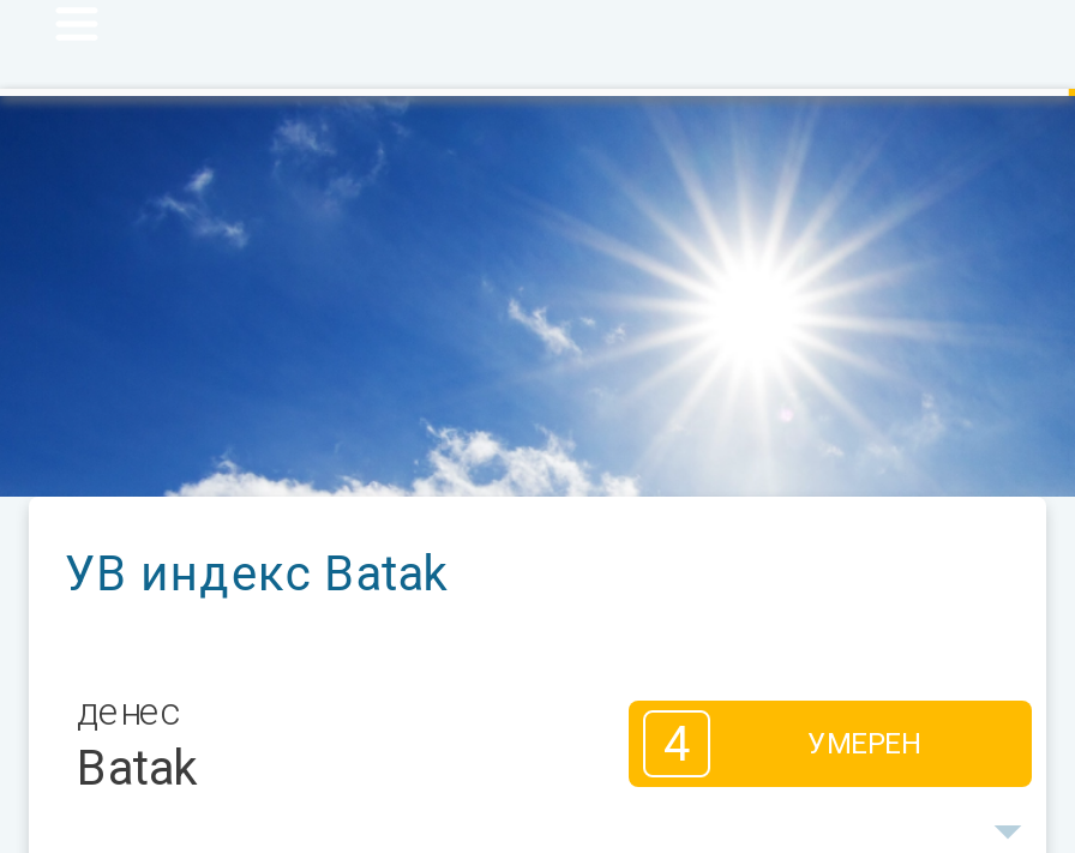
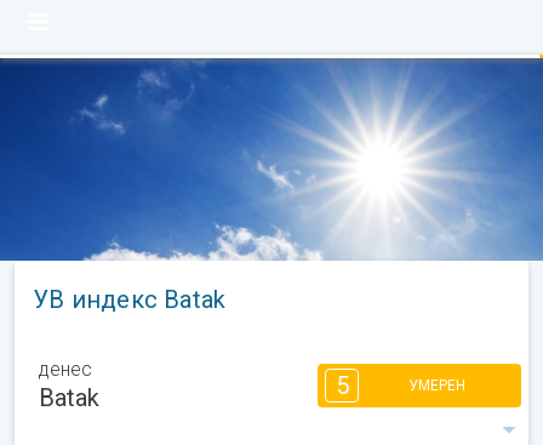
[663,714,690,771] 4 -> [335,370,348,400] 5

